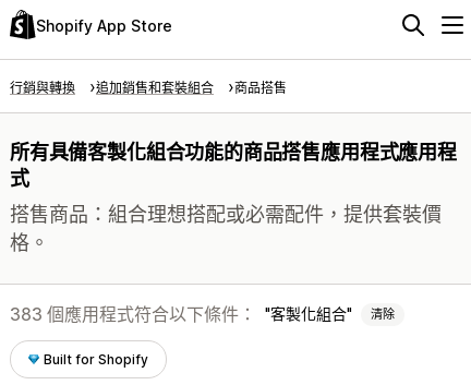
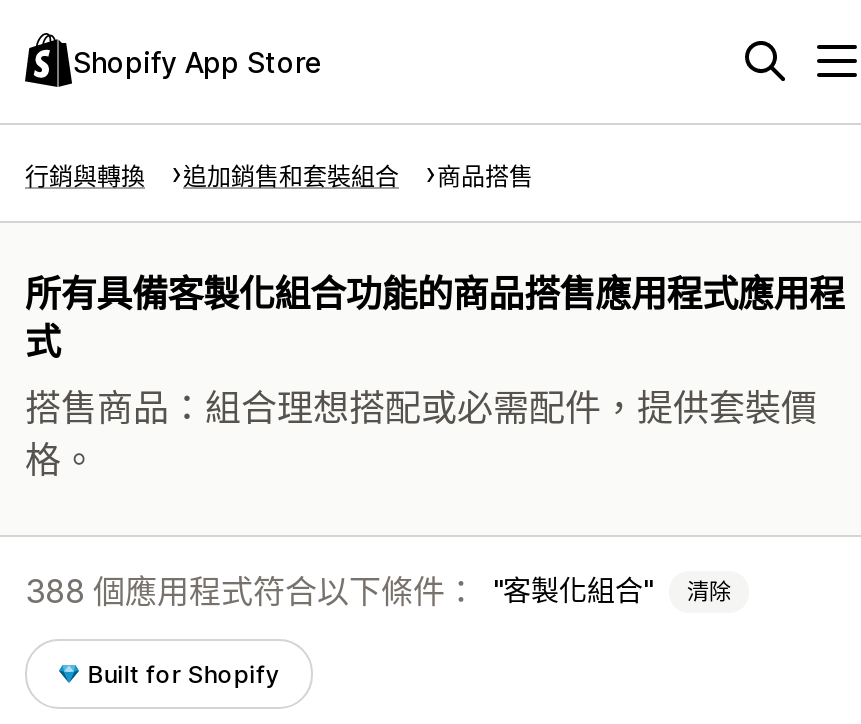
[10,303,256,325] 383 個應用程式符合以下條件： -> [25,571,477,611] 388 個應用程式符合以下條件：

